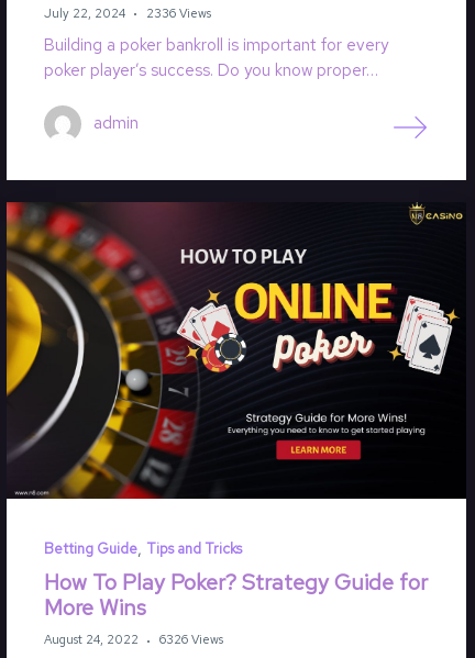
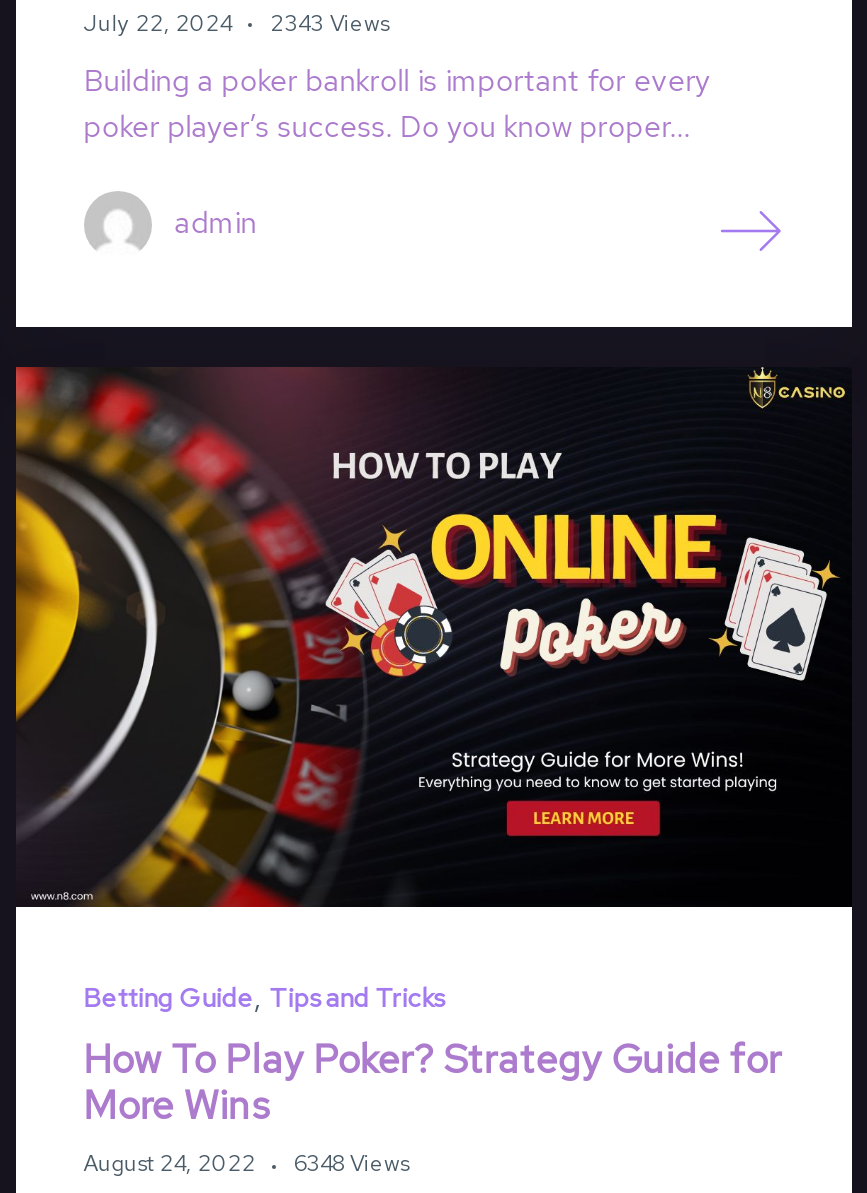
[44,5,211,21] July 22, 2024 2336 Views -> [84,9,388,37] July 22, 2024 2343 Views
[44,632,223,648] August 24, 2022 6326 Views -> [84,1150,408,1178] August 24, 2022 6348 Views

